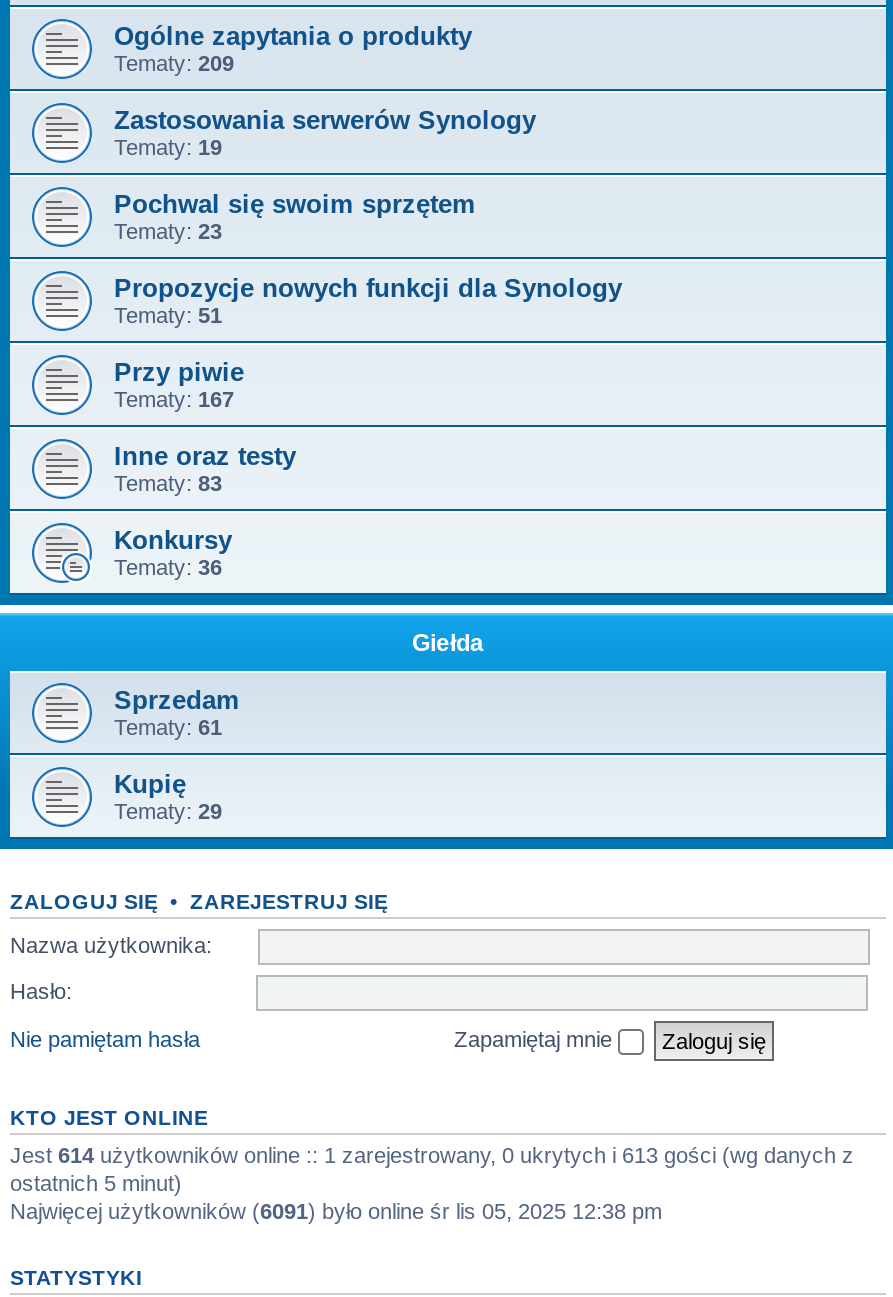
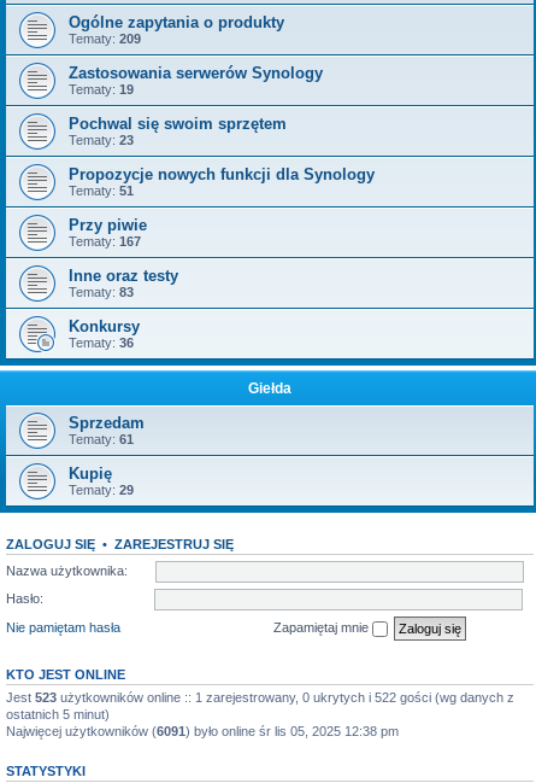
[10,1142,854,1166] Jest 614 użytkowników online :: 1 zarejestrowany, 0 ukrytych i 613 gości (wg danych z -> [6,689,514,704] Jest 523 użytkowników online :: 1 zarejestrowany, 0 ukrytych i 522 gości (wg danych z

